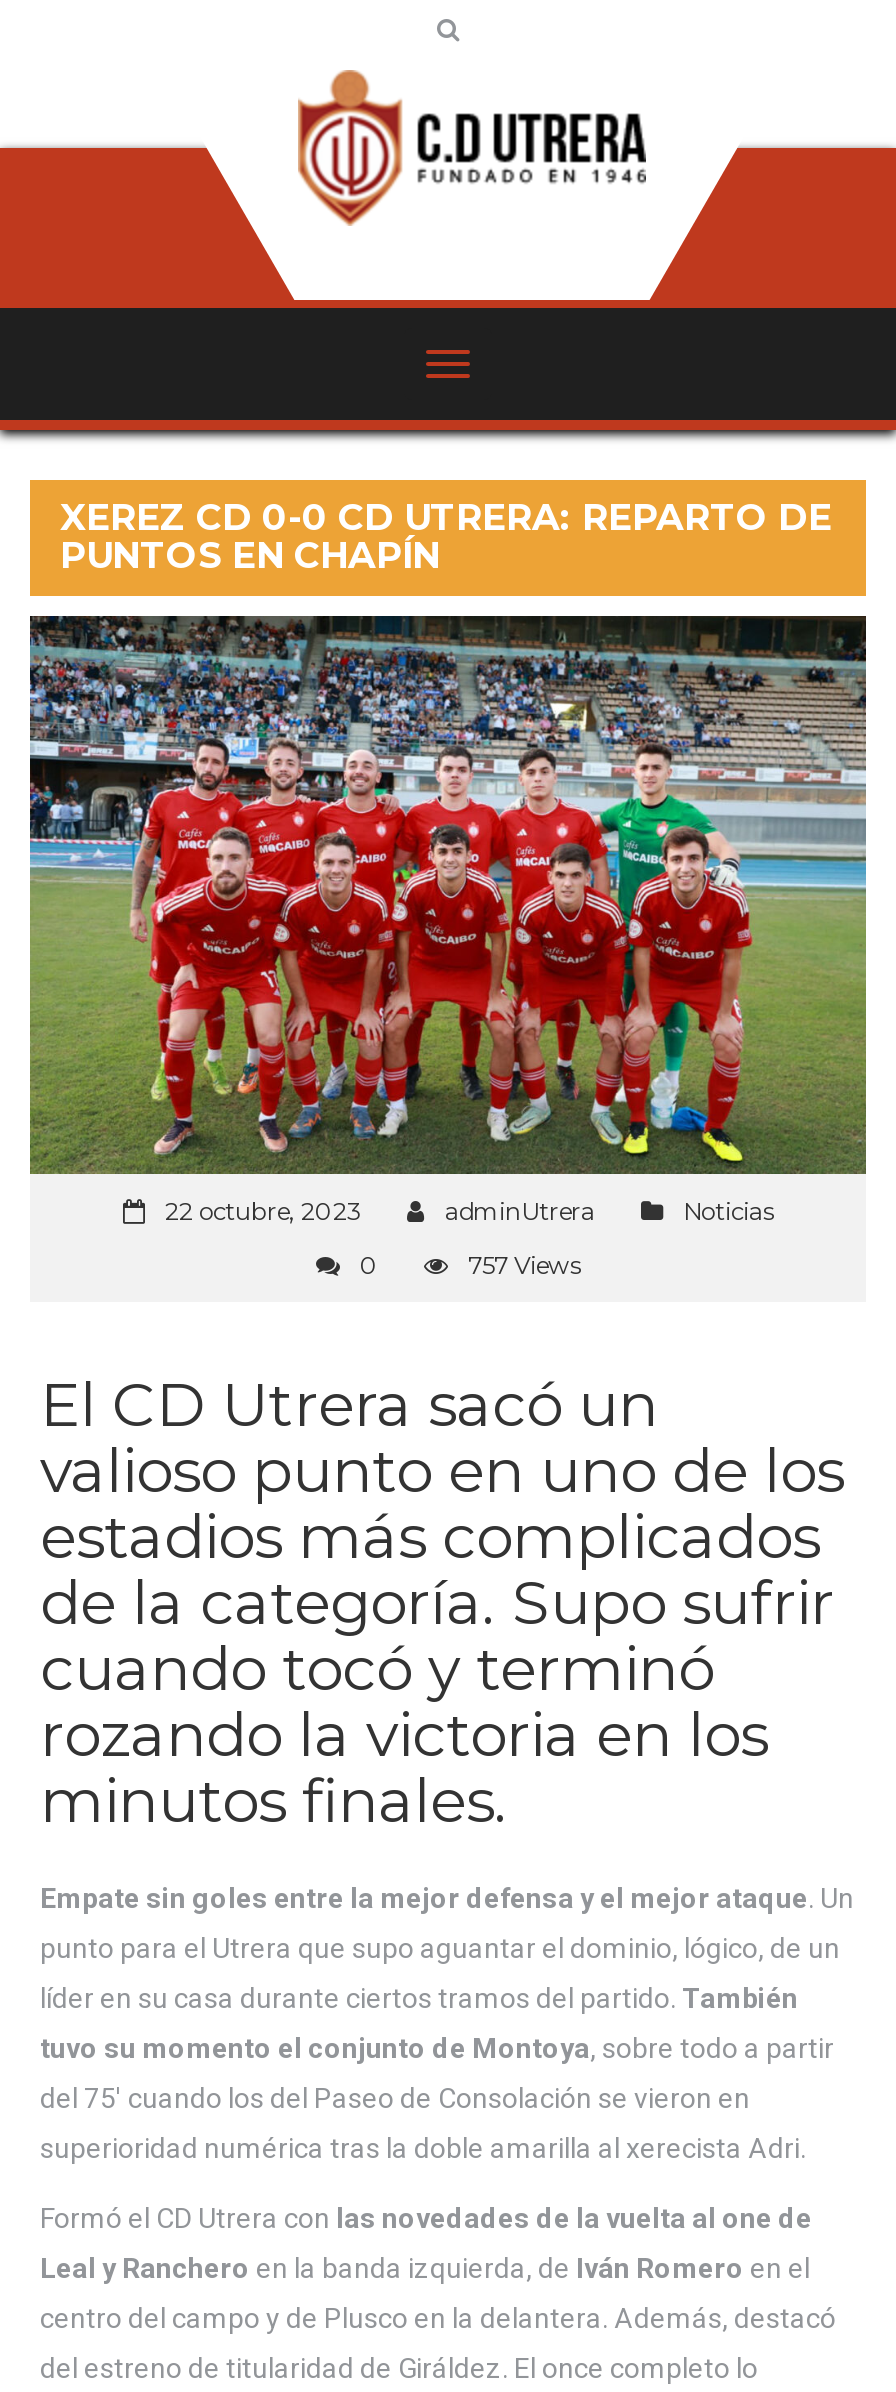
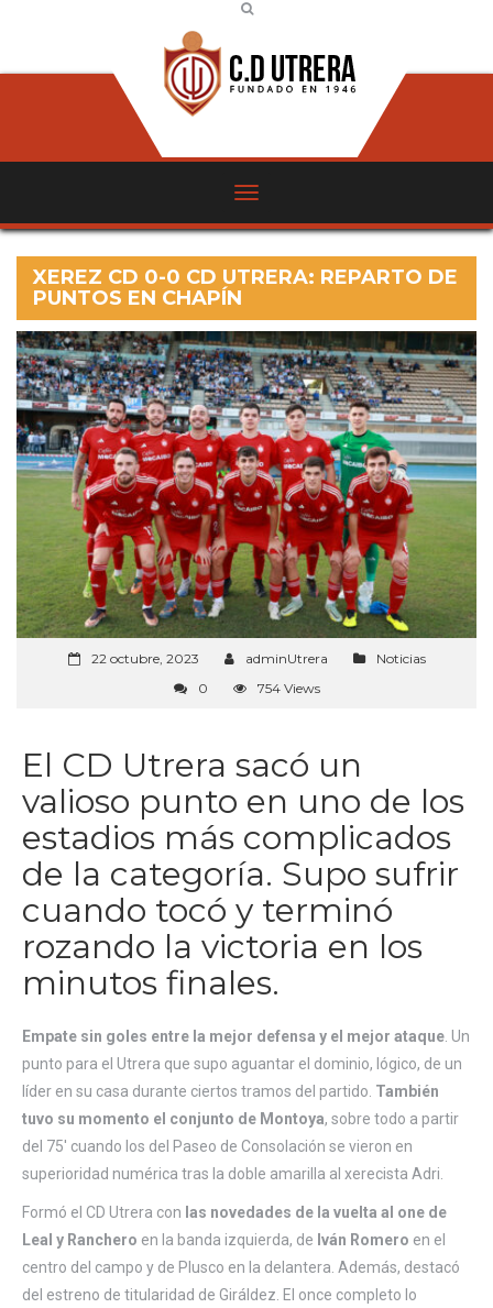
[468,1250,580,1280] 757 Views -> [257,680,320,696] 754 Views

